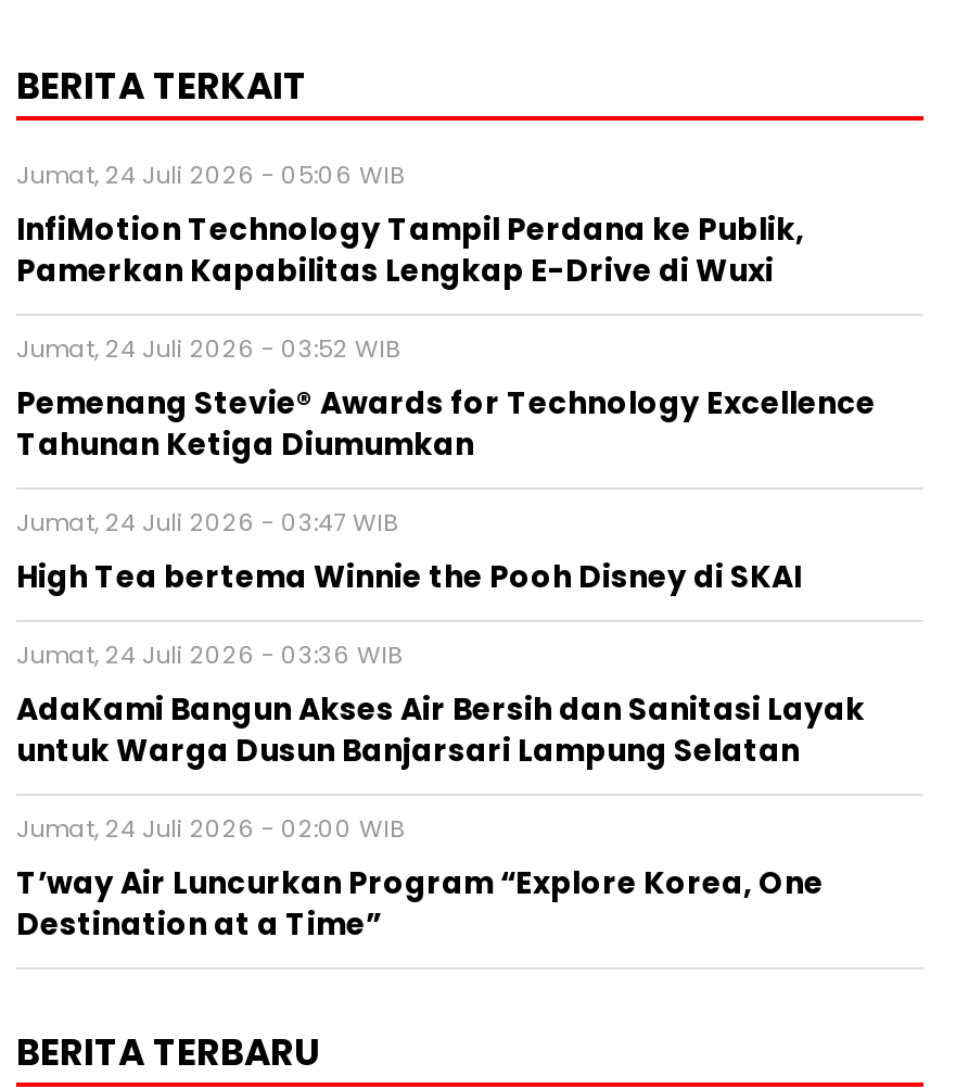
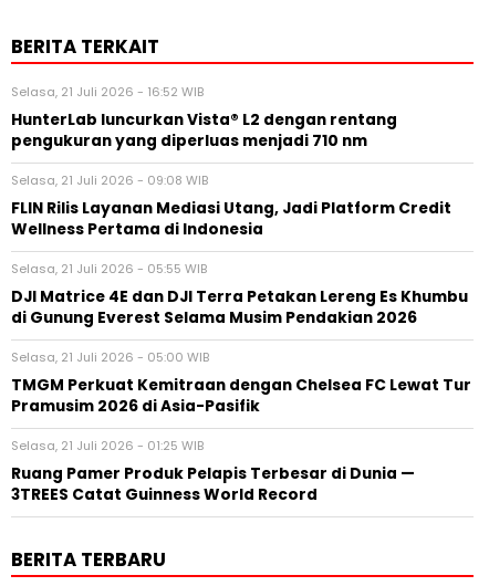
[16,157,804,292] Jumat, 24 Juli 2026 - 05:06 WIB | InfiMotion Technology Tampil Perdana ke Publik, | Pamerkan Kapabilitas Lengkap E-Drive di Wuxi -> [11,83,397,151] Selasa, 21 Juli 2026 - 16:52 WIB | HunterLab luncurkan Vista® L2 dengan rentang | pengukuran yang diperluas menjadi 710 nm
[16,331,876,466] Jumat, 24 Juli 2026 - 03:52 WIB | Pemenang Stevie® Awards for Technology Excellence | Tahunan Ketiga Diumumkan -> [11,171,451,240] Selasa, 21 Juli 2026 - 09:08 WIB | FLIN Rilis Layanan Mediasi Utang, Jadi Platform Credit | Wellness Pertama di Indonesia
[16,505,802,598] Jumat, 24 Juli 2026 - 03:47 WIB | High Tea bertema Winnie the Pooh Disney di SKAI -> [11,260,468,328] Selasa, 21 Juli 2026 - 05:55 WIB | DJI Matrice 4E dan DJI Terra Petakan Lereng Es Khumbu | di Gunung Everest Selama Musim Pendakian 2026
[16,637,865,772] Jumat, 24 Juli 2026 - 03:36 WIB | AdaKami Bangun Akses Air Bersih dan Sanitasi Layak | untuk Warga Dusun Banjarsari Lampung Selatan -> [11,348,471,417] Selasa, 21 Juli 2026 - 05:00 WIB | TMGM Perkuat Kemitraan dengan Chelsea FC Lewat Tur | Pramusim 2026 di Asia-Pasifik
[16,811,824,945] Jumat, 24 Juli 2026 - 02:00 WIB | T’way Air Luncurkan Program “Explore Korea, One | Destination at a Time” -> [11,437,415,505] Selasa, 21 Juli 2026 - 01:25 WIB | Ruang Pamer Produk Pelapis Terbesar di Dunia — | 3TREES Catat Guinness World Record

